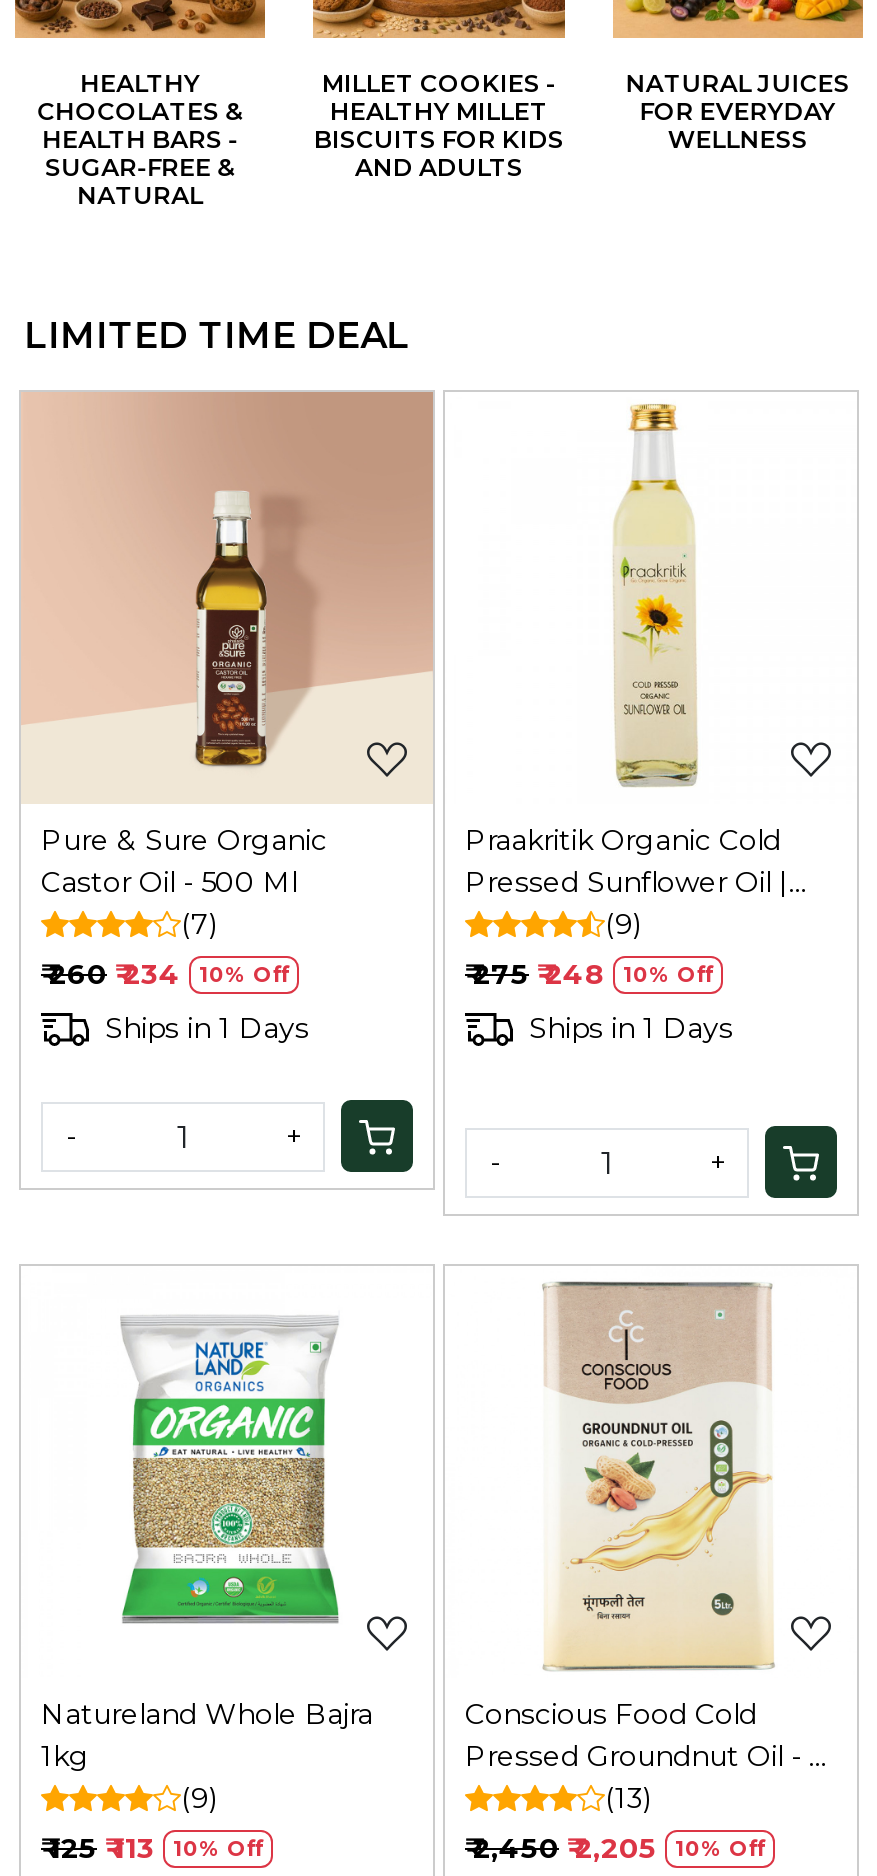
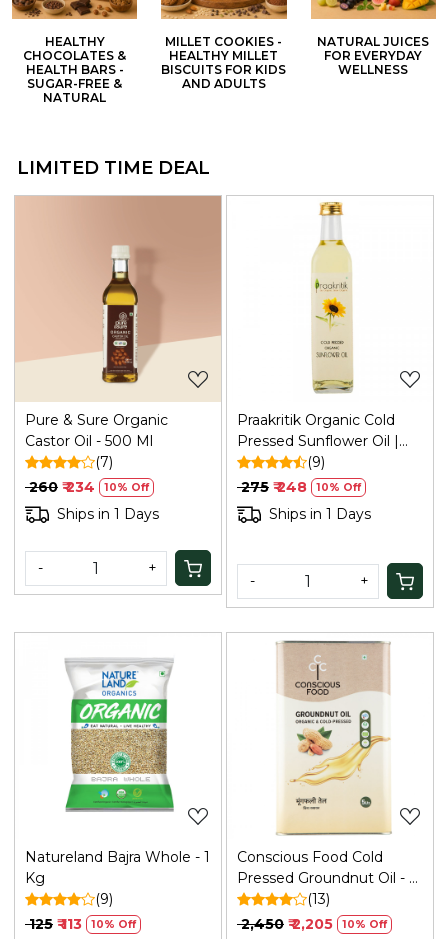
[41,1696,373,1774] Natureland Whole Bajra | 1kg -> [25,848,210,887] Natureland Bajra Whole - 1 | Kg

